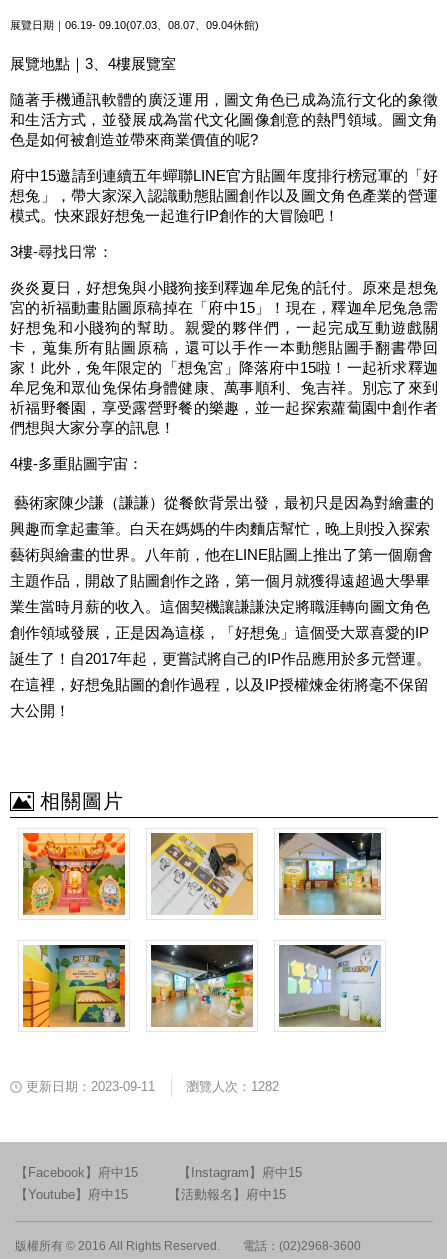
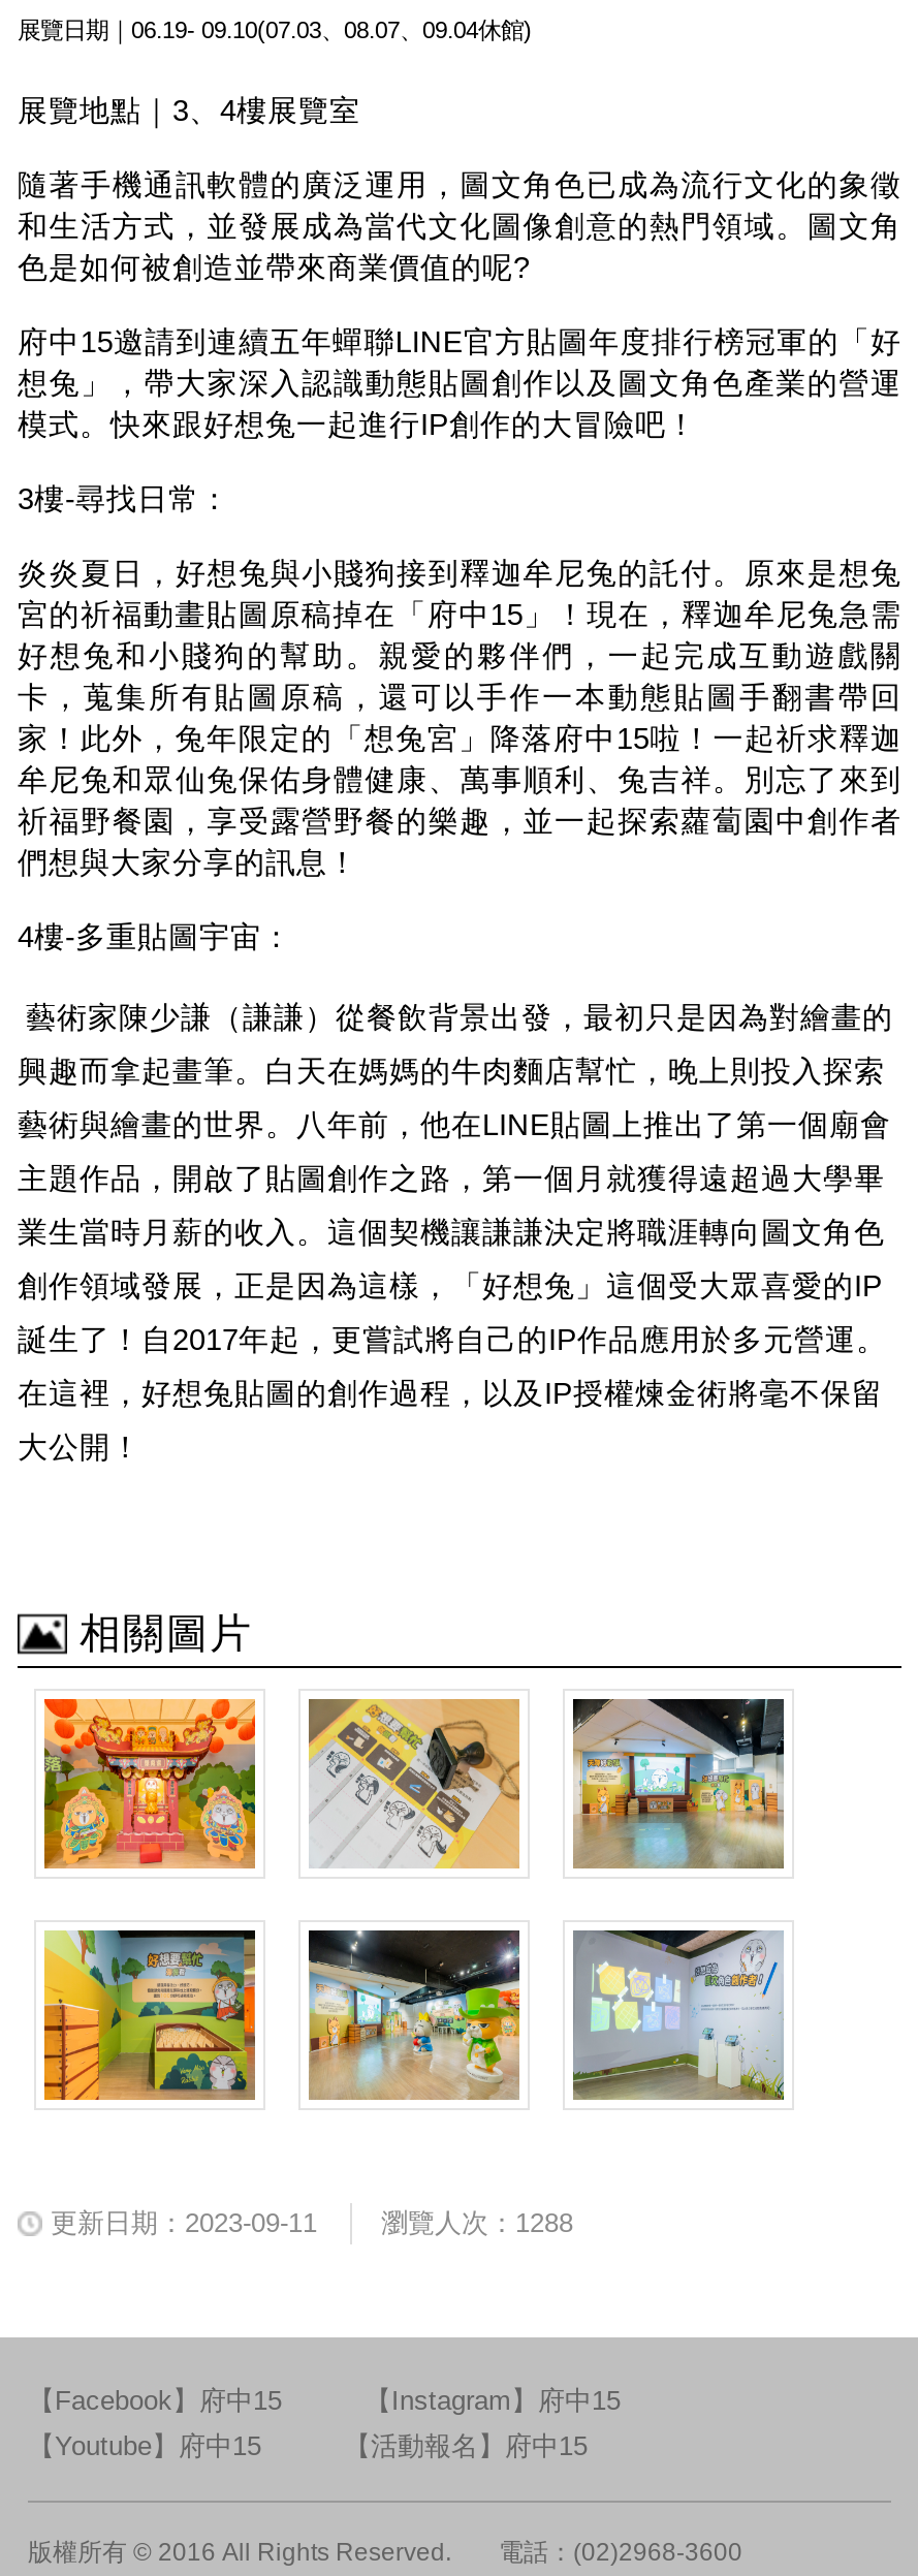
[186,1079,279,1094] 瀏覽人次：1282 -> [381,2207,573,2238] 瀏覽人次：1288

